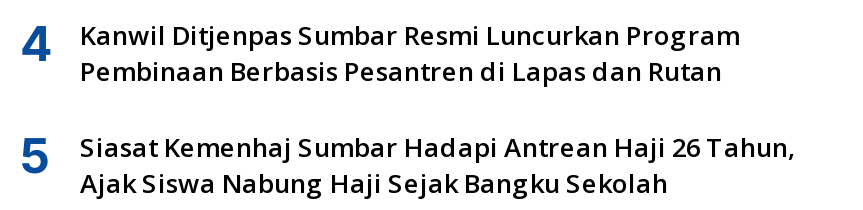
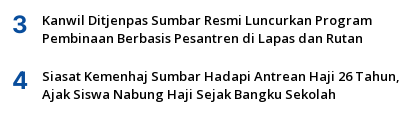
[20,15,740,89] 4 Kanwil Ditjenpas Sumbar Resmi Luncurkan Program Pembinaan Berbasis Pesantren di Lapas dan Rutan -> [12,10,372,47] 3 Kanwil Ditjenpas Sumbar Resmi Luncurkan Program Pembinaan Berbasis Pesantren di Lapas dan Rutan
[20,127,796,201] 5 Siasat Kemenhaj Sumbar Hadapi Antrean Haji 26 Tahun, Ajak Siswa Nabung Haji Sejak Bangku Sekolah -> [12,66,400,103] 4 Siasat Kemenhaj Sumbar Hadapi Antrean Haji 26 Tahun, Ajak Siswa Nabung Haji Sejak Bangku Sekolah

